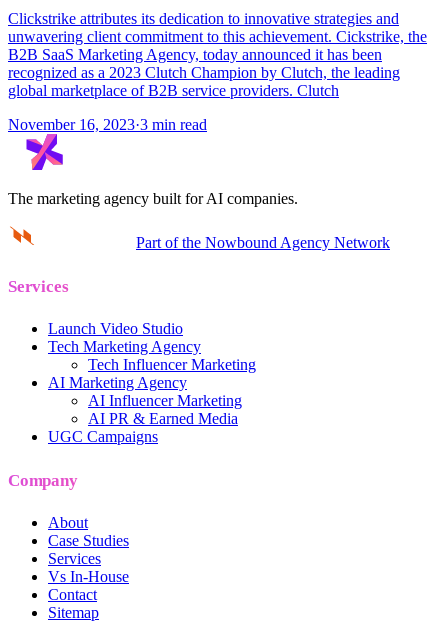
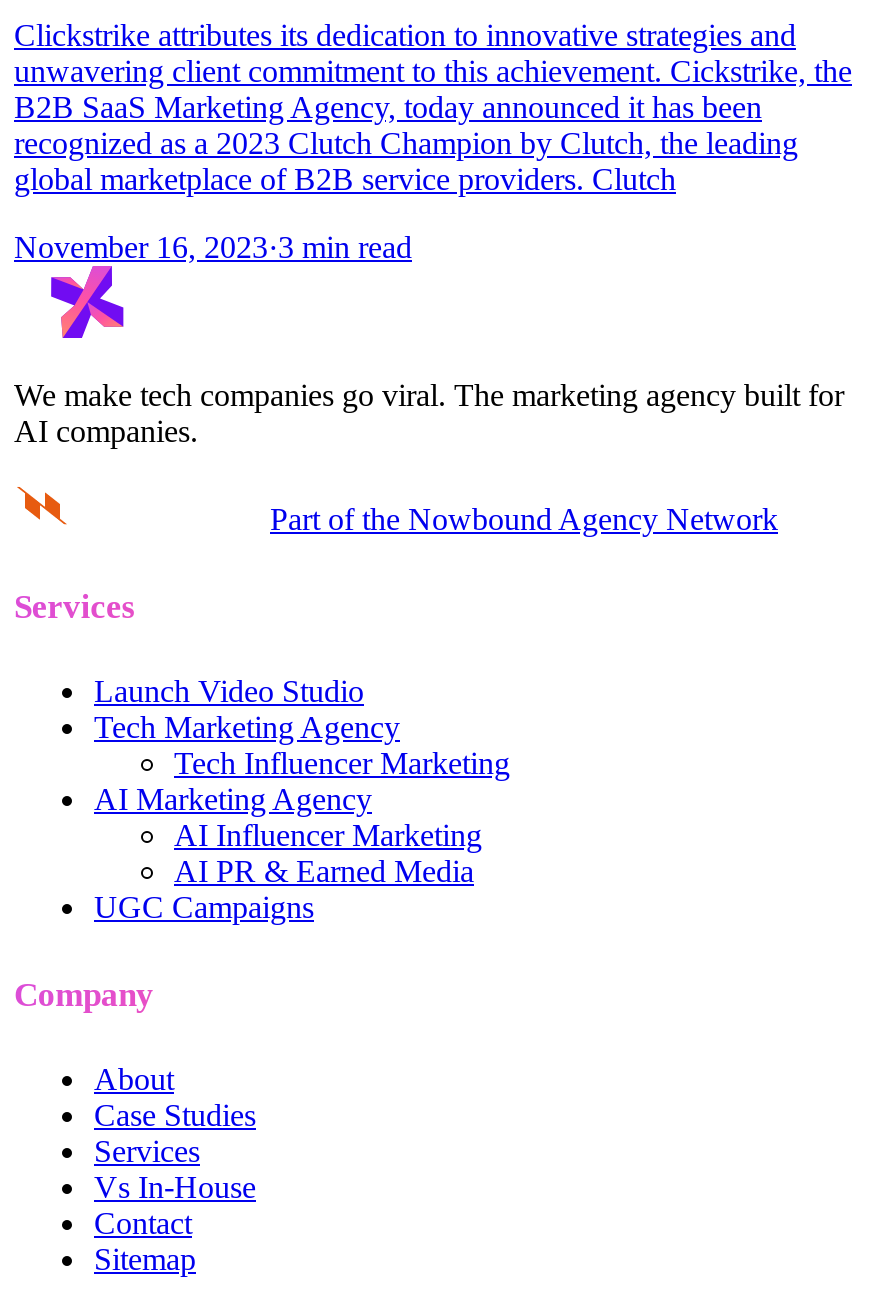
[8,190,298,207] The marketing agency built for AI companies. -> [14,378,844,448] We make tech companies go viral. The marketing agency built for | AI companies.

